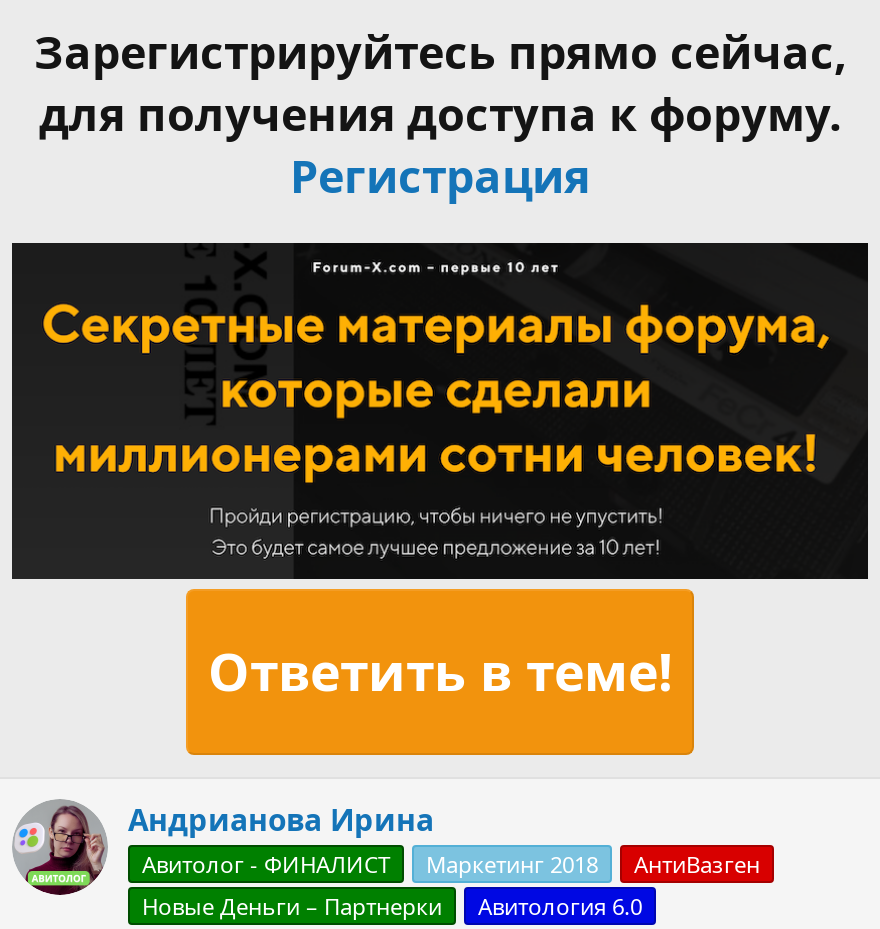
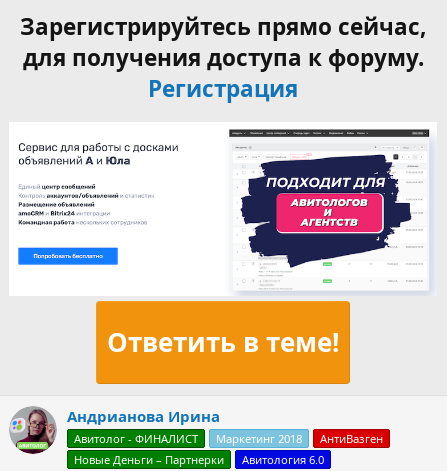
[10,241,870,581] [image] -> [9,127,437,296] [image]

